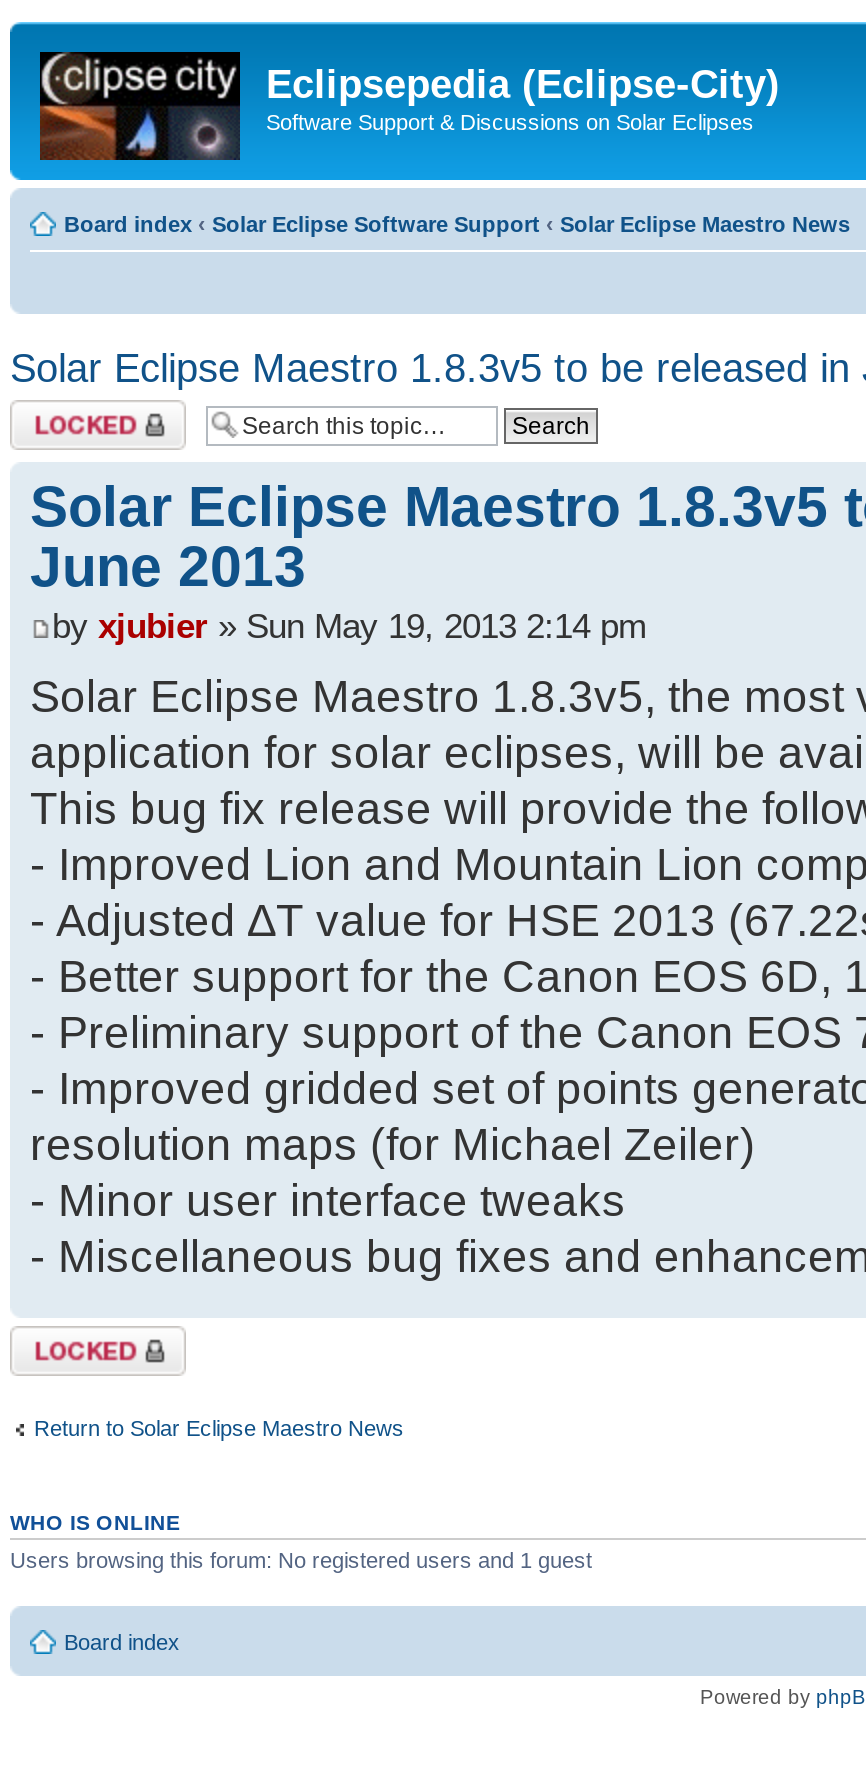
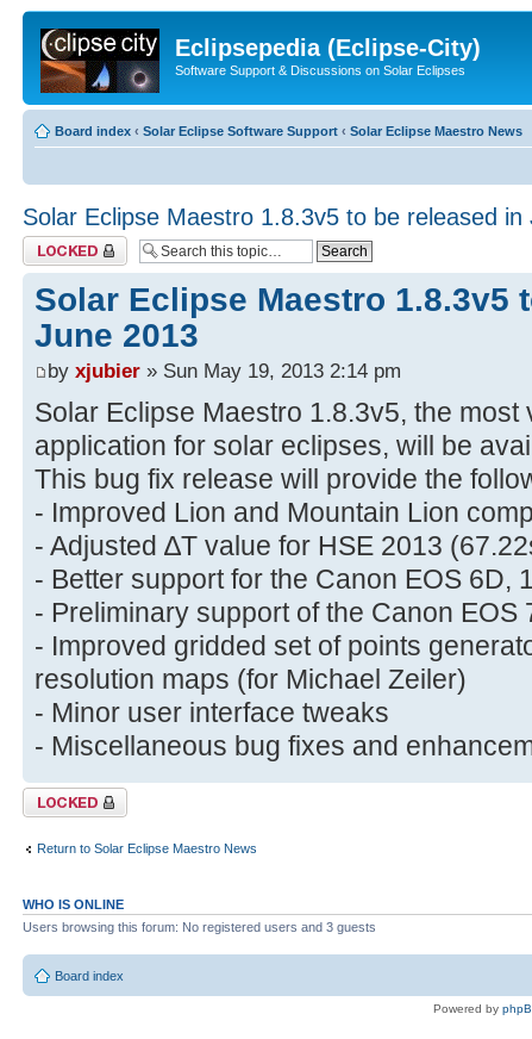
[10,1547,592,1571] Users browsing this forum: No registered users and 1 guest -> [23,919,376,934] Users browsing this forum: No registered users and 3 guests

